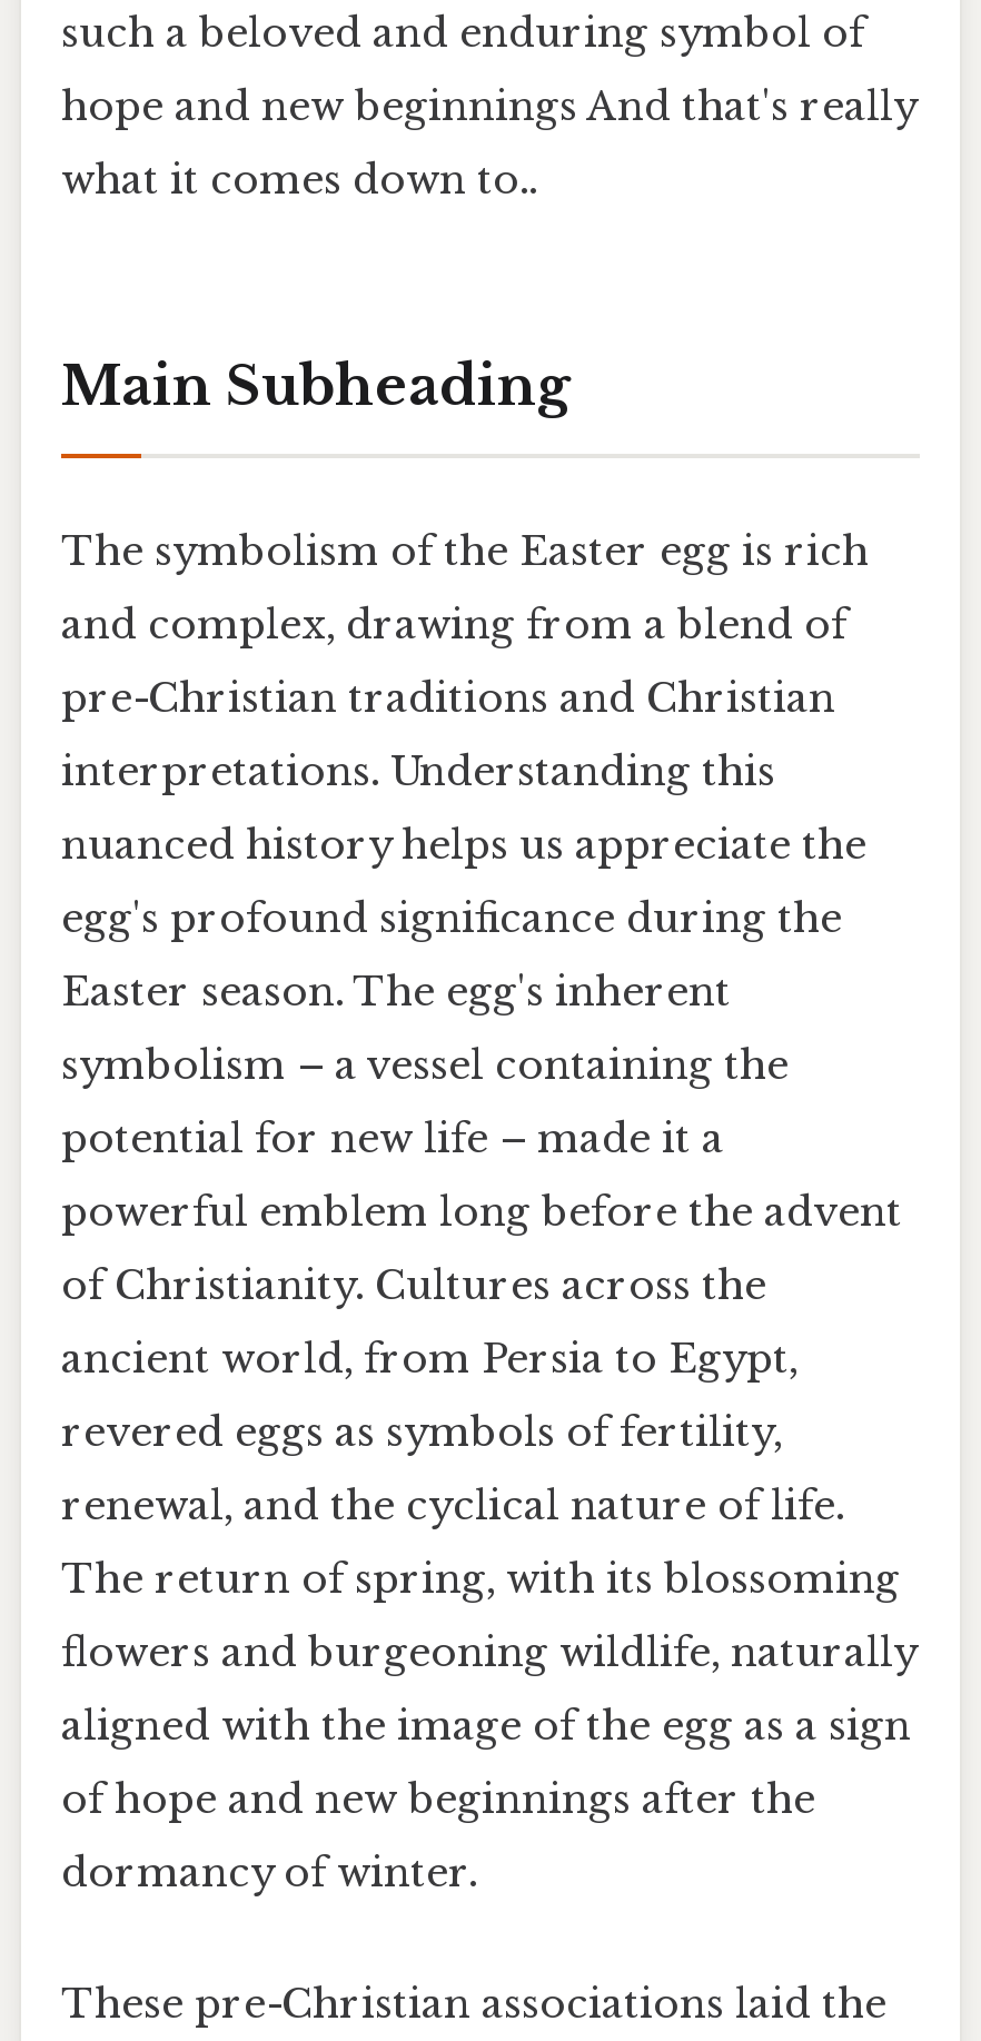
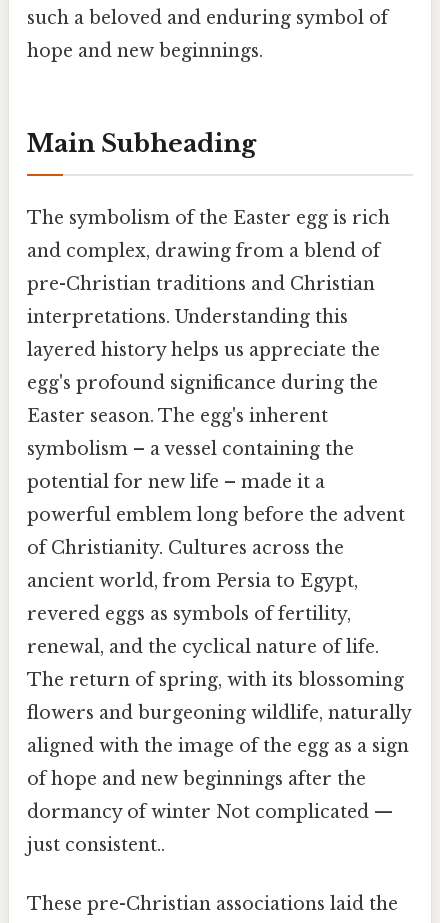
[61,83,915,205] hope and new beginnings And that's really | what it comes down to.. -> [27,40,263,62] hope and new beginnings.
moved [61,353,869,797] -> [27,129,390,328]: Main Subheading | The symbolism of the Easter egg is rich | and complex, drawing from a blend of | pre-Christian traditions and Christian | interpretations. Understanding this
[61,821,866,870] nuanced history helps us appreciate the -> [27,339,380,361] layered history helps us appreciate the
moved [61,894,915,1824] -> [27,372,411,790]: egg's profound significance during the | Easter season. The egg's inherent | symbolism – a vessel containing the | ... | aligned with the image of the egg as a sign | of hope and new beginnings after the
[61,1849,477,1898] dormancy of winter. -> [27,801,393,856] dormancy of winter Not complicated — | just consistent..

